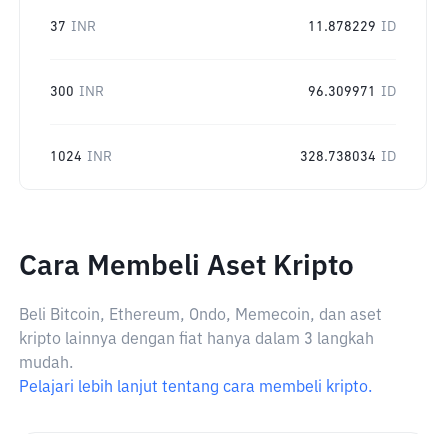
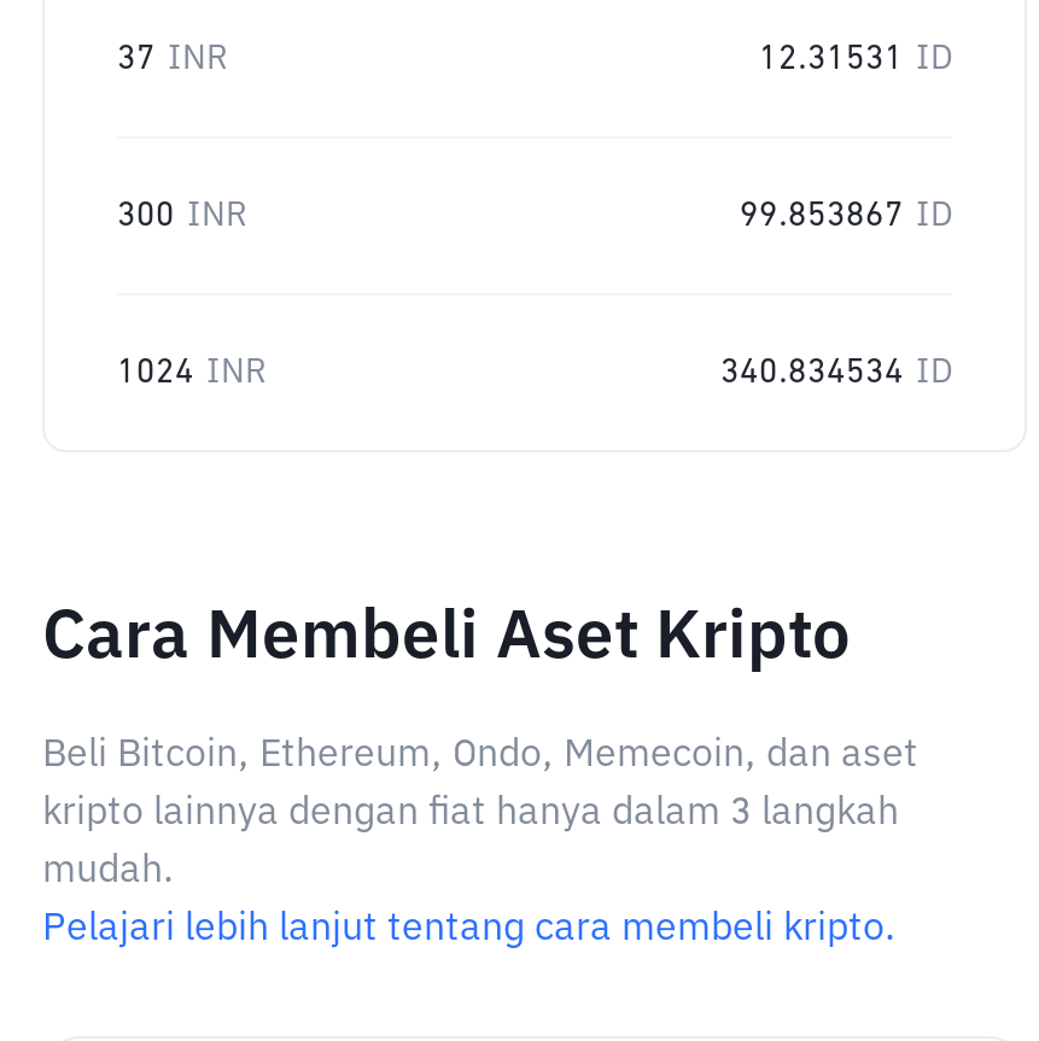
[308,20,396,34] 11.878229 ID -> [759,42,952,76] 12.31531 ID
[308,85,396,99] 96.309971 ID -> [740,199,952,233] 99.853867 ID
[300,150,396,164] 328.738034 ID -> [720,356,952,390] 340.834534 ID

